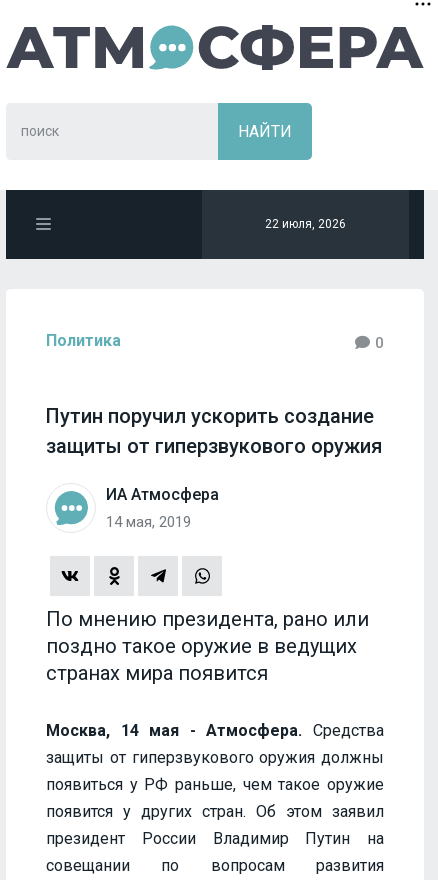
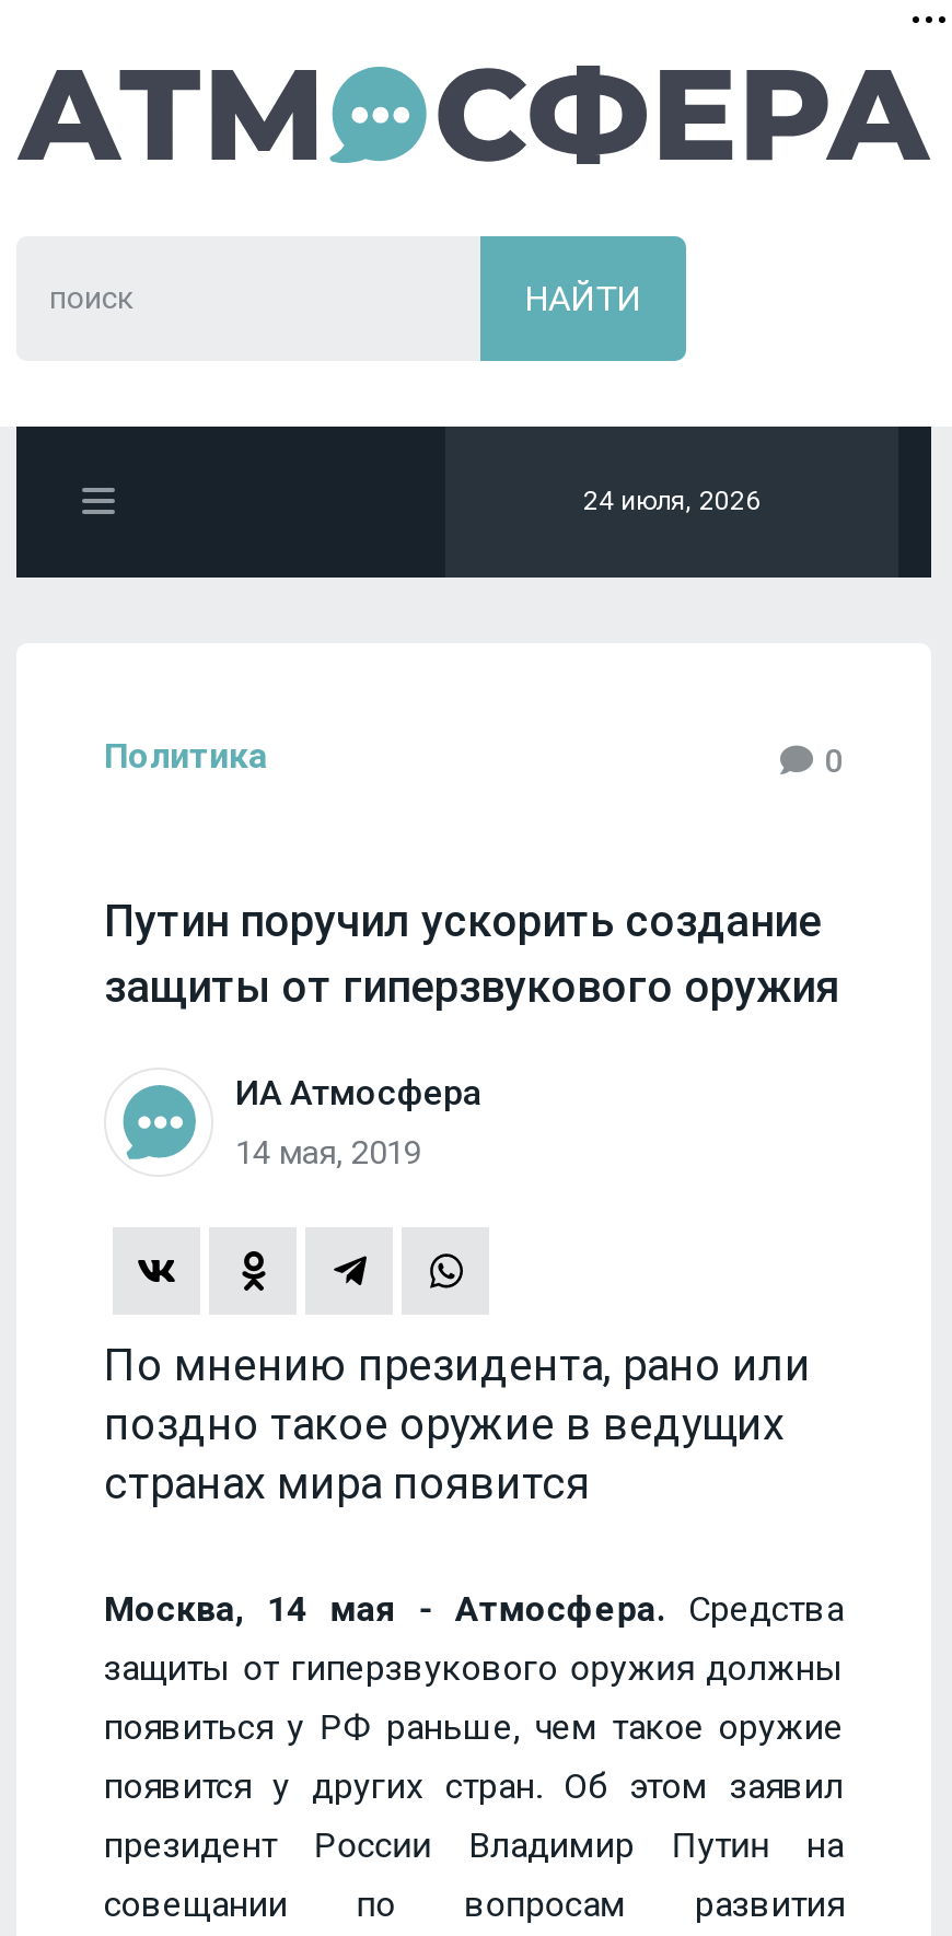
[265,217,346,231] 22 июля, 2026 -> [583,486,761,516] 24 июля, 2026

